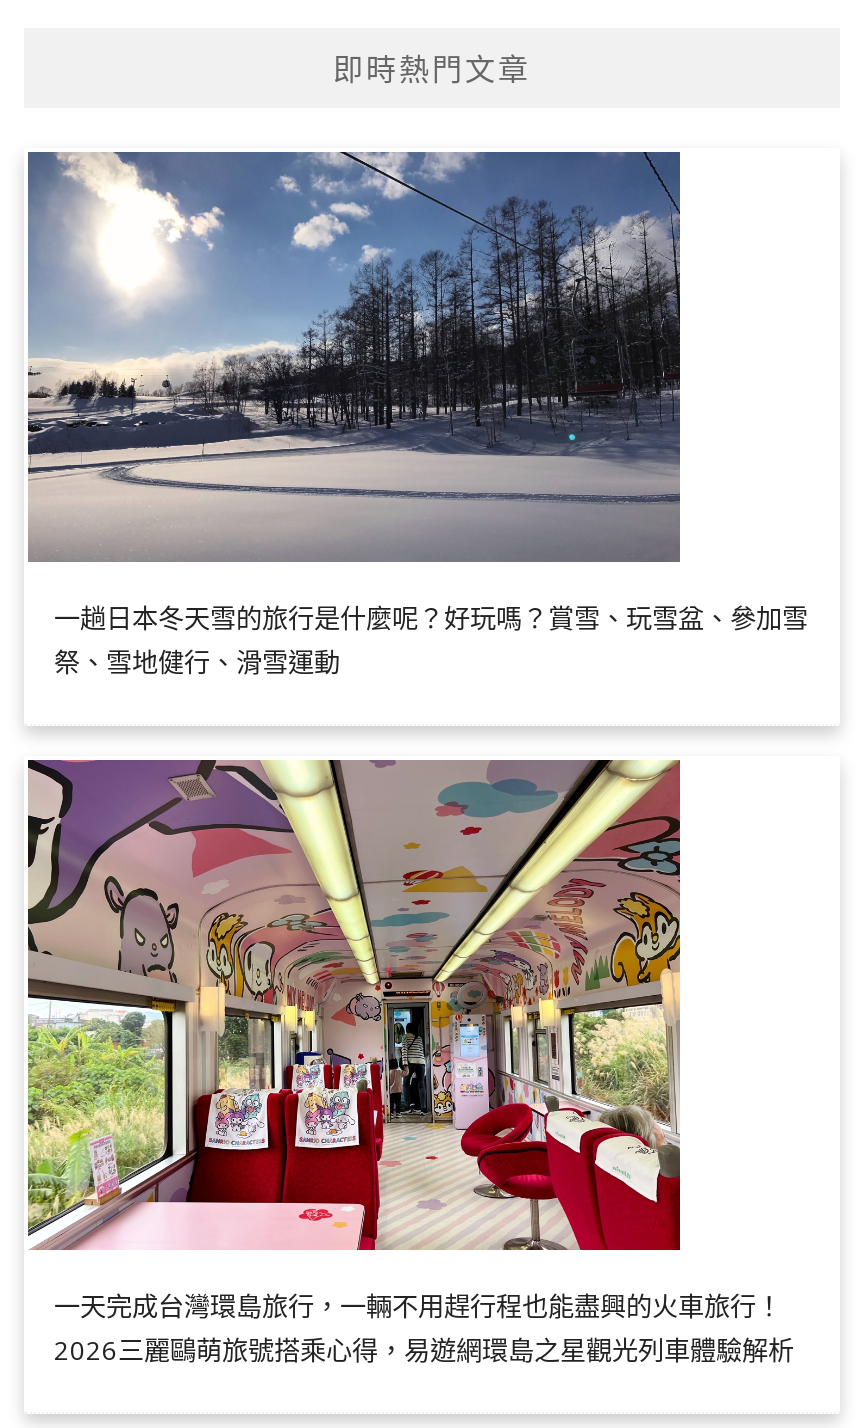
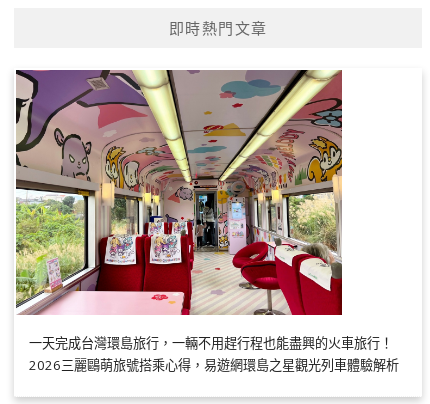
[26,150,808,680] [image] | 一趟日本冬天雪的旅行是什麼呢？好玩嗎？賞雪、玩雪盆、參加雪 | 祭、雪地健行、滑雪運動 -> none

